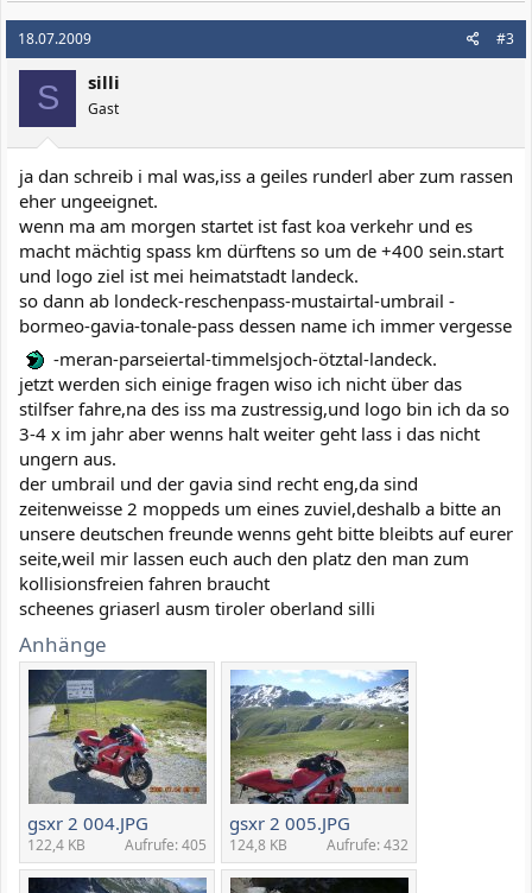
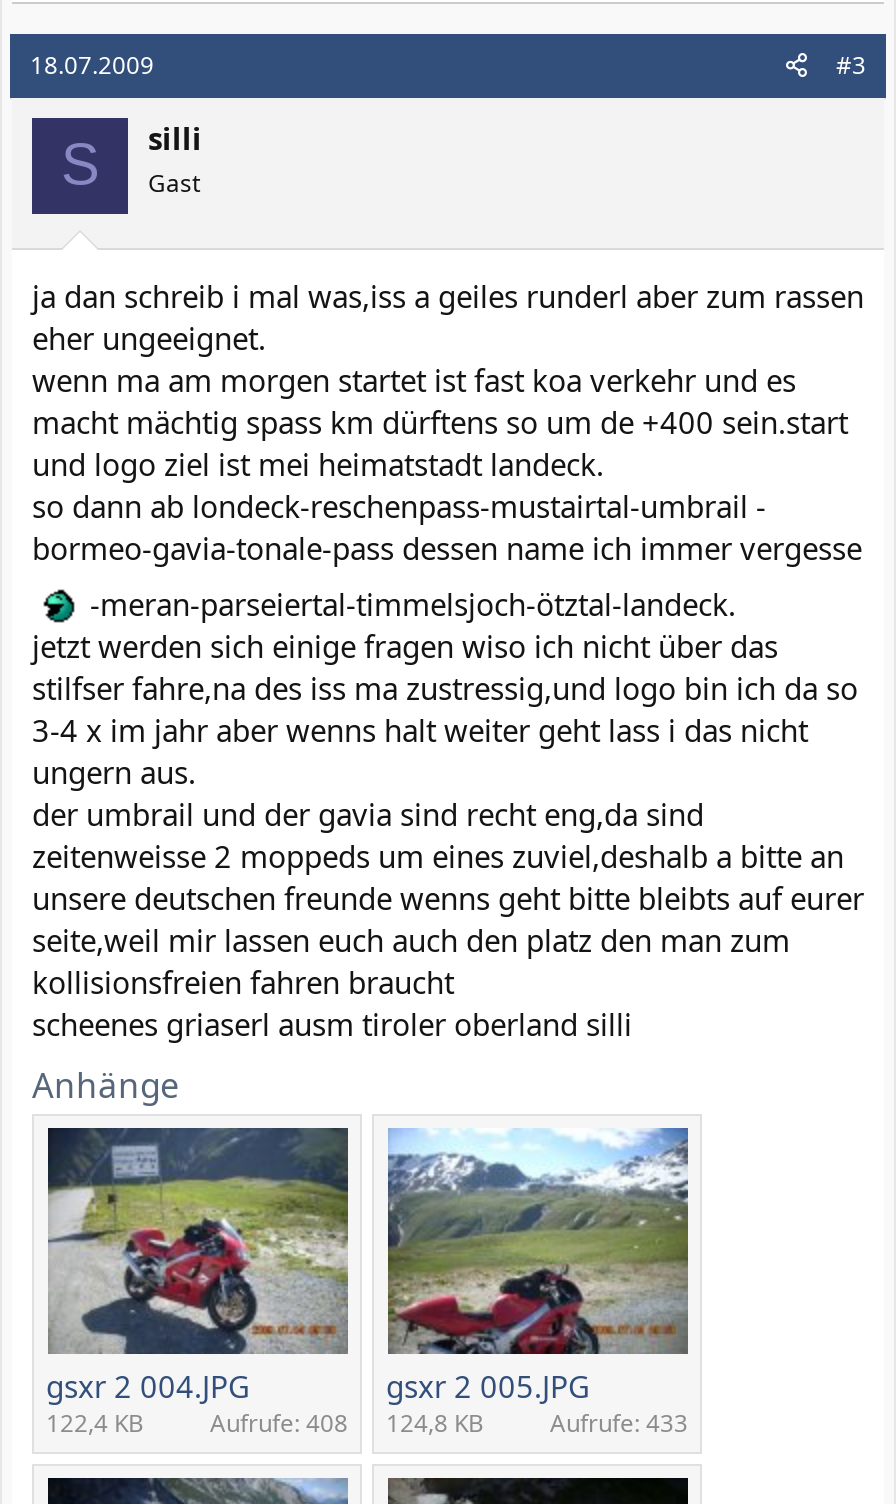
[125,834,207,854] Aufrufe: 405 -> [210,1405,348,1439] Aufrufe: 408
[327,834,408,854] Aufrufe: 432 -> [550,1405,688,1439] Aufrufe: 433

